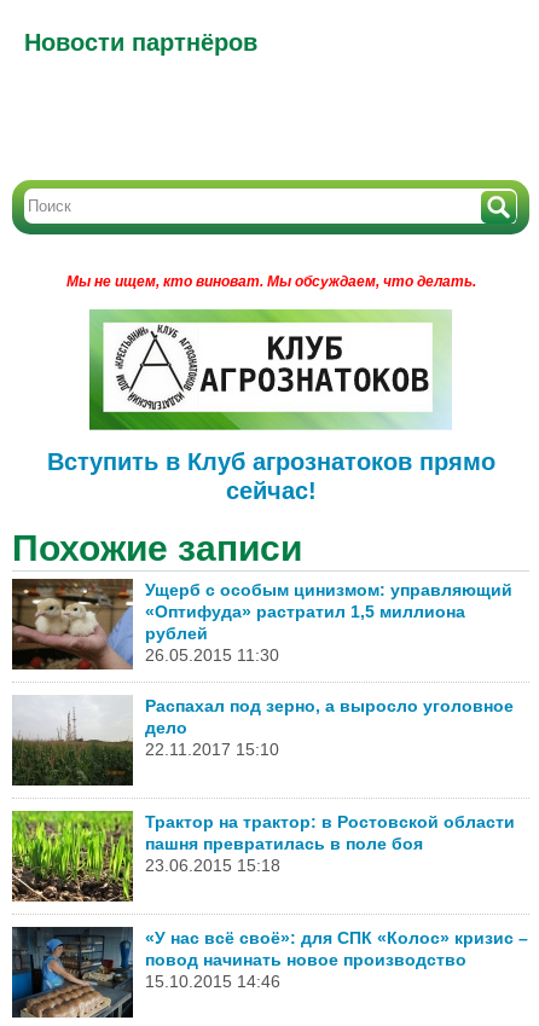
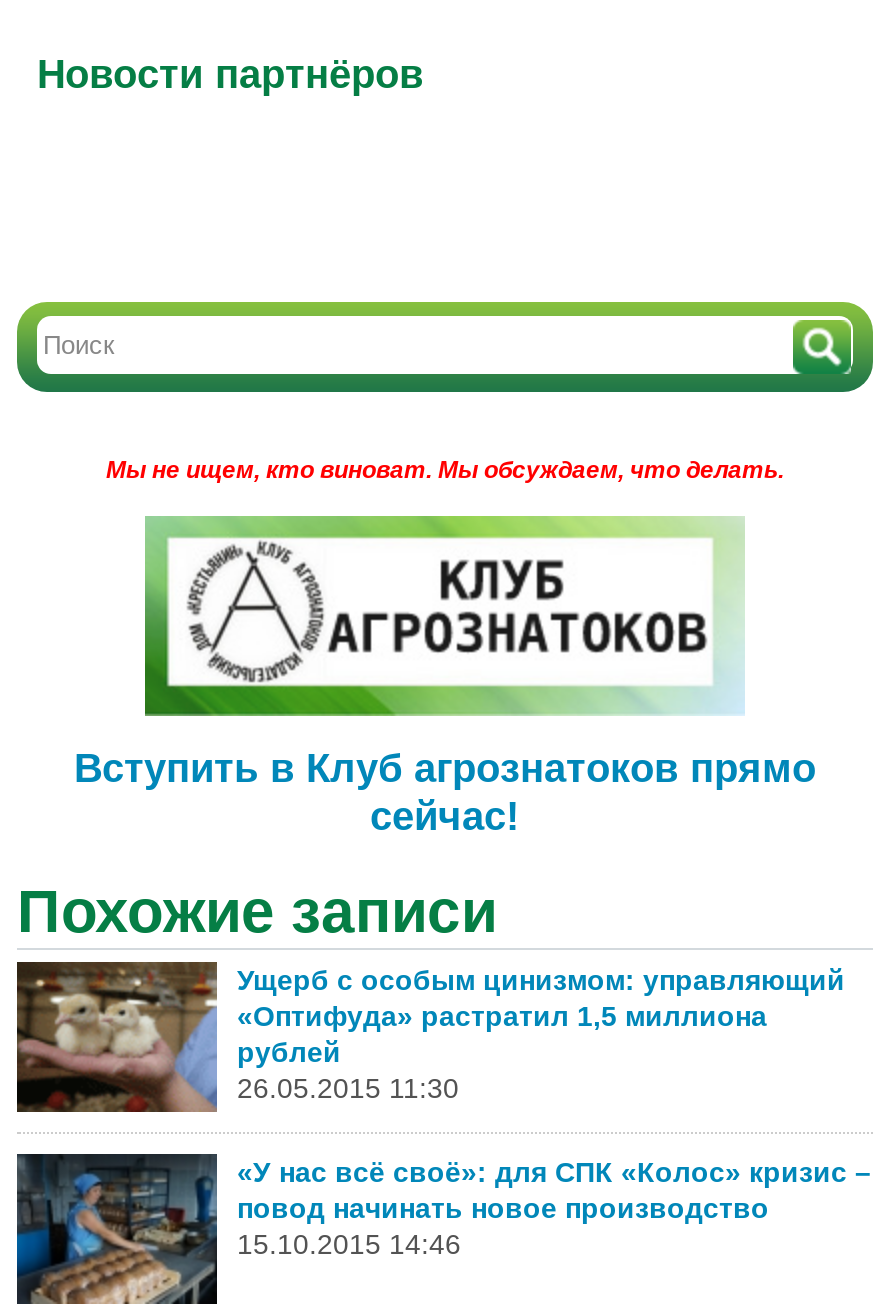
[11,695,514,787] [image] | Распахал под зерно, а выросло уголовное | дело | 22.11.2017 15:10 -> none
[11,810,515,903] [image] | Трактор на трактор: в Ростовской области | пашня превратилась в поле боя | 23.06.2015 15:18 -> none

